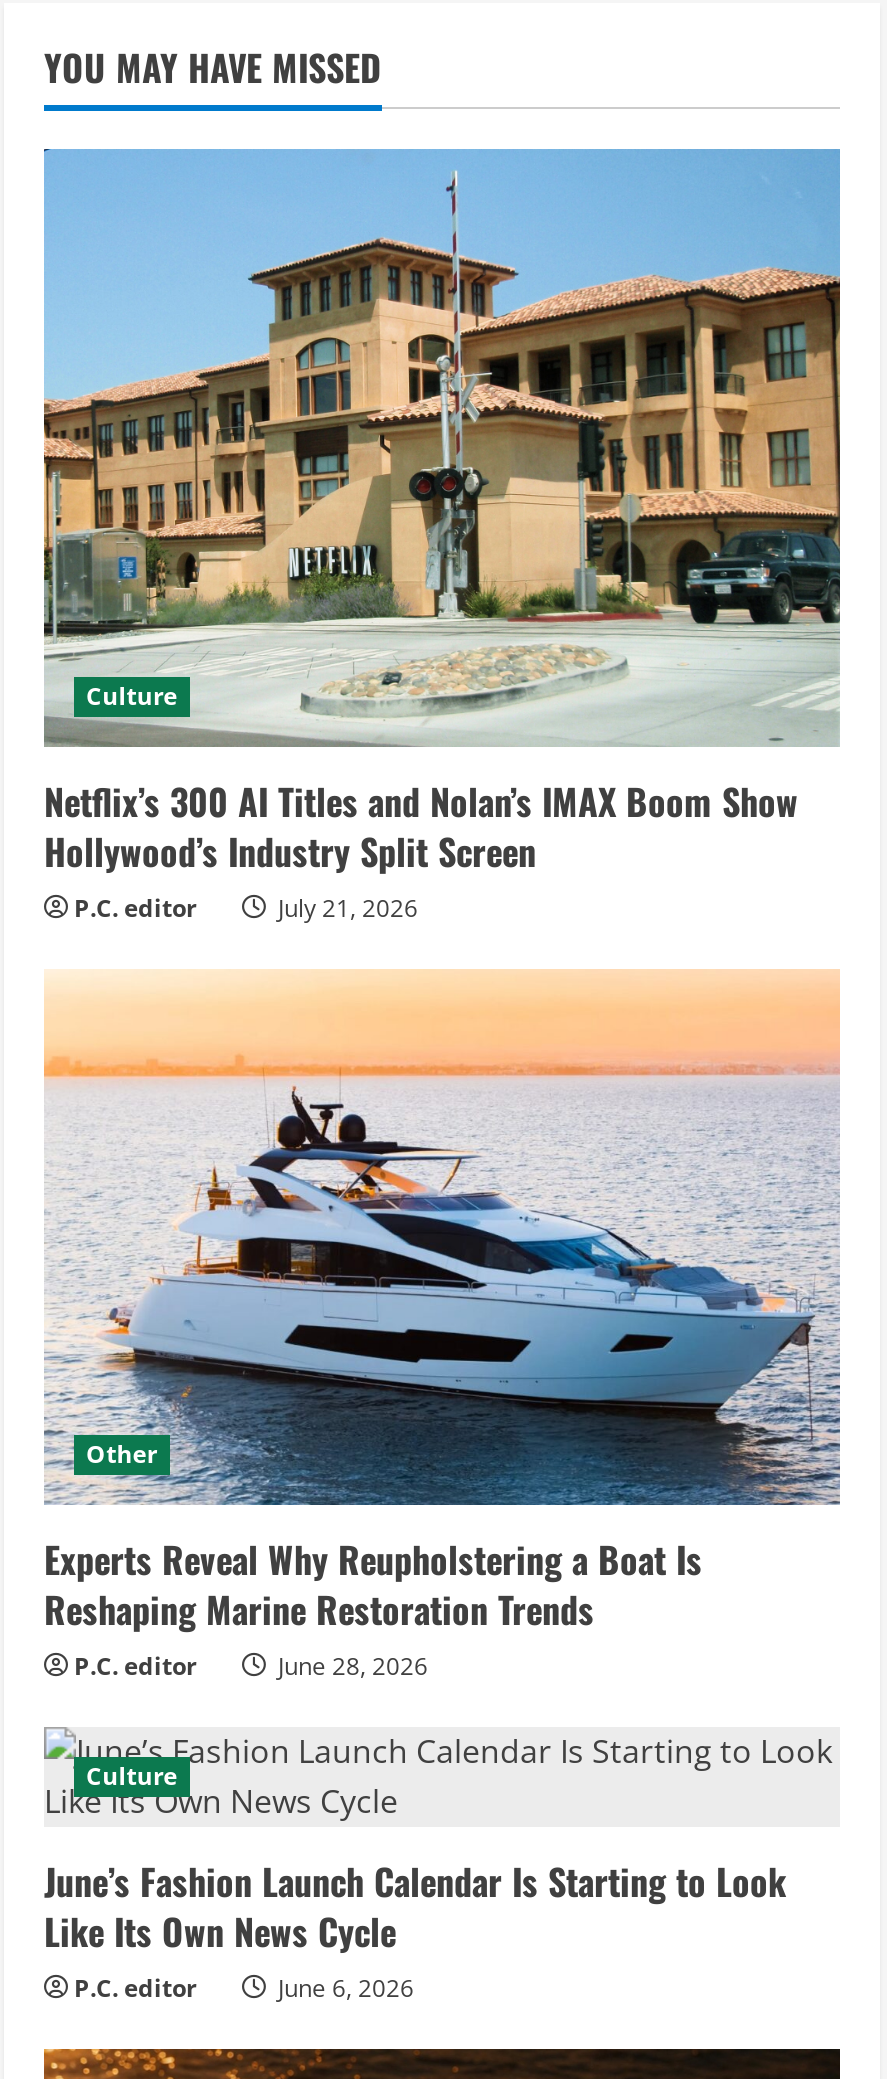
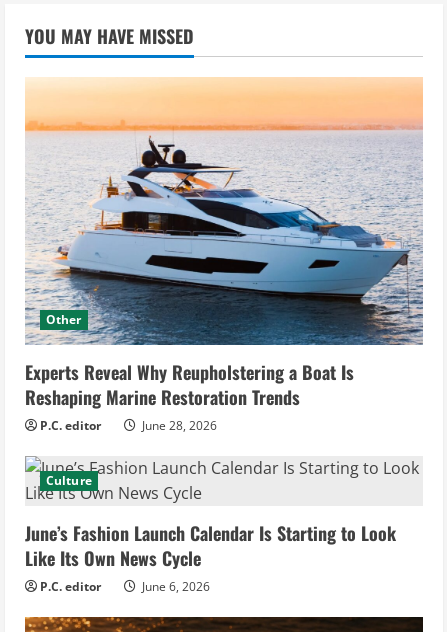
[42,147,842,925] [image] | Culture | Netflix’s 300 AI Titles and Nolan’s IMAX Boom Show | Hollywood’s Industry Split Screen | P.C. editor | July 21, 2026 -> none

